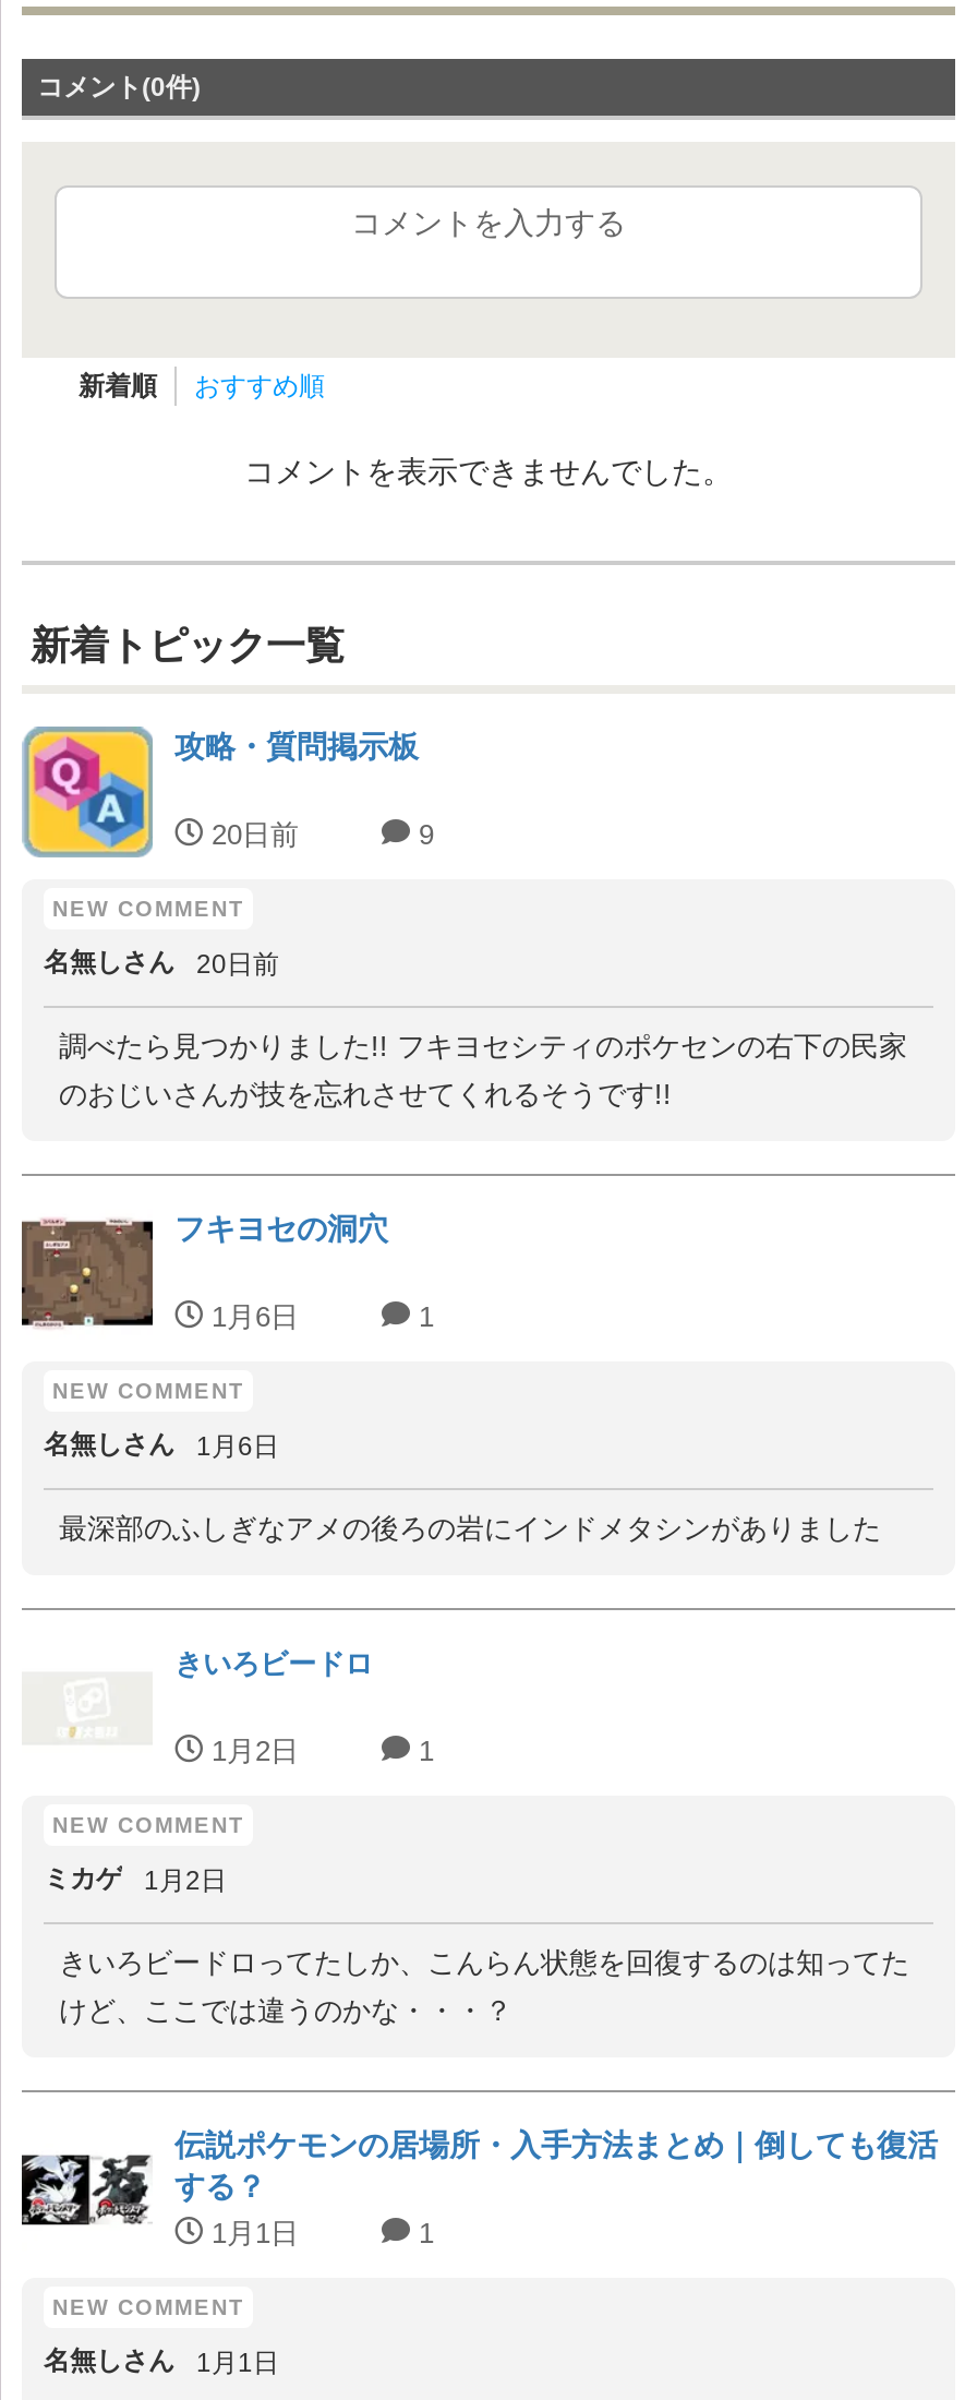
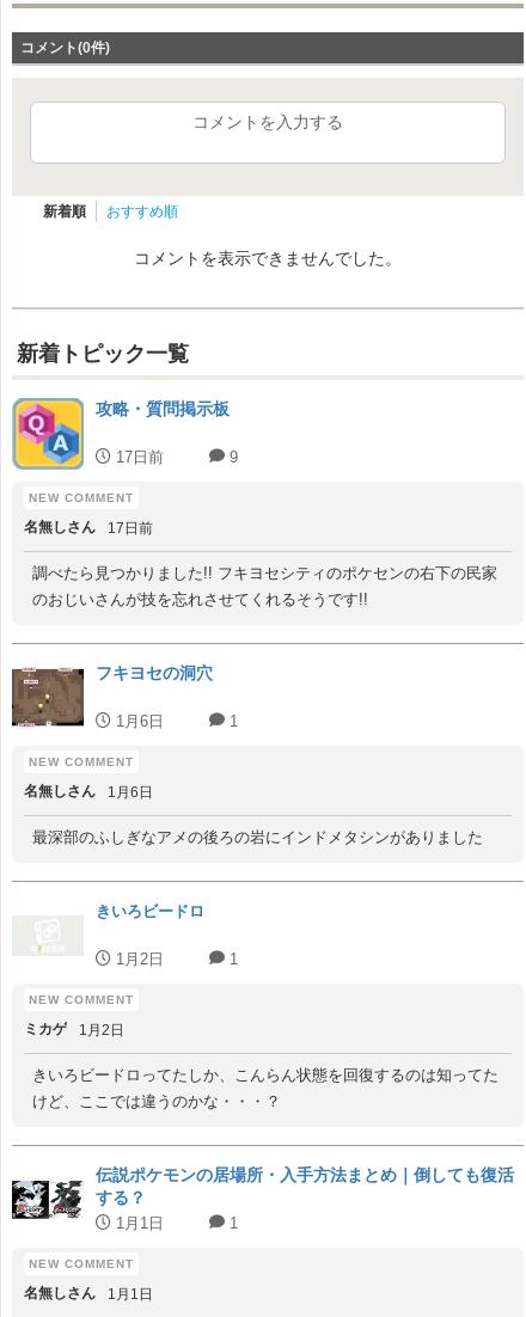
[203,818,299,851] 20日前 -> [111,448,164,466] 17日前
[44,947,279,980] 名無しさん 20日前 -> [24,519,153,537] 名無しさん 17日前

